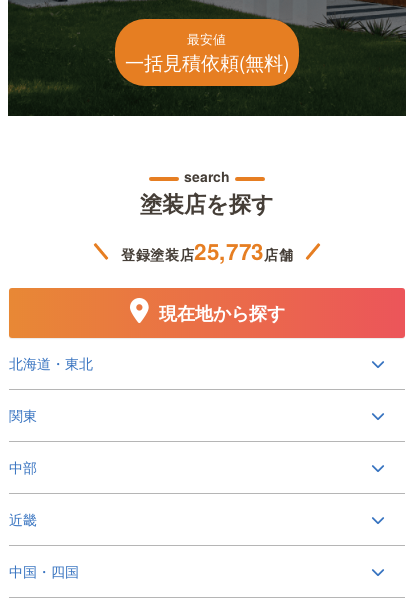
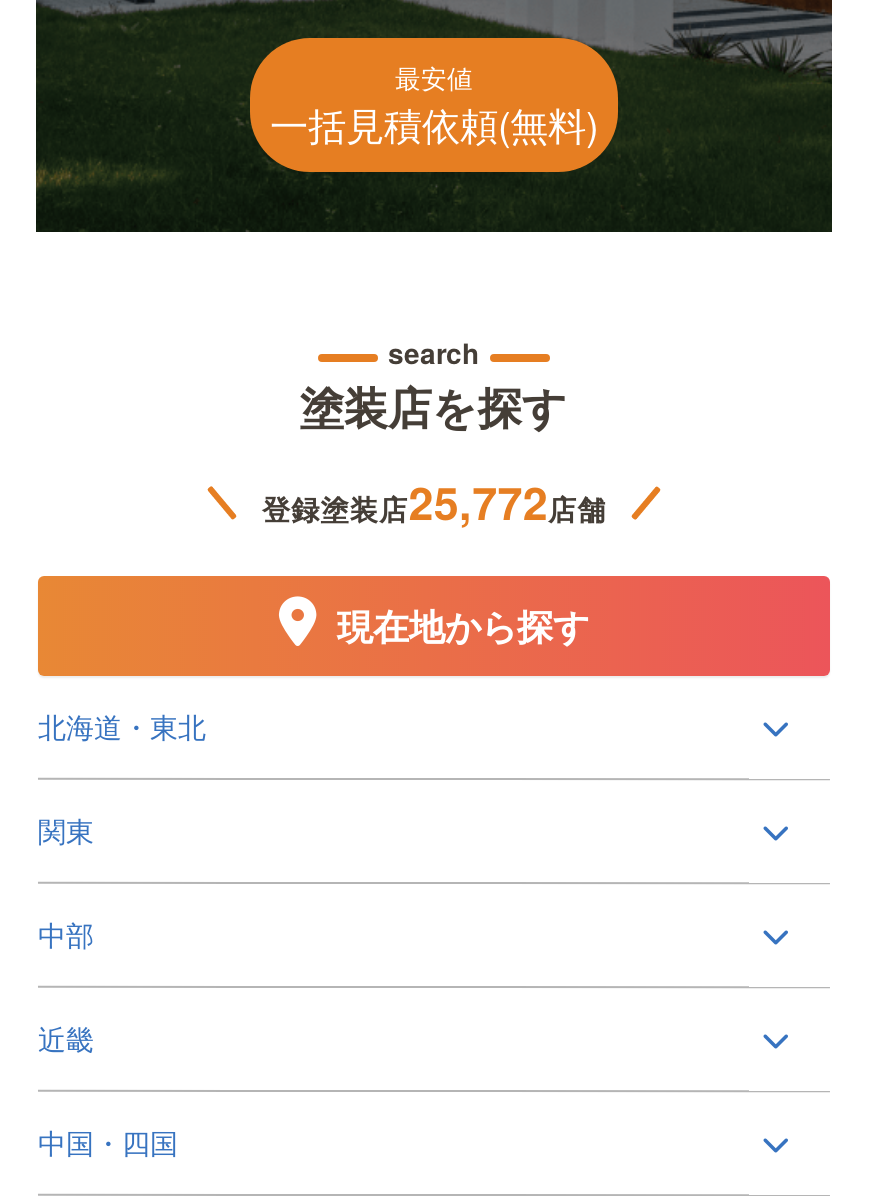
[121,235,293,267] 登録塗装店25,773店舗 -> [262,470,606,534] 登録塗装店25,772店舗

